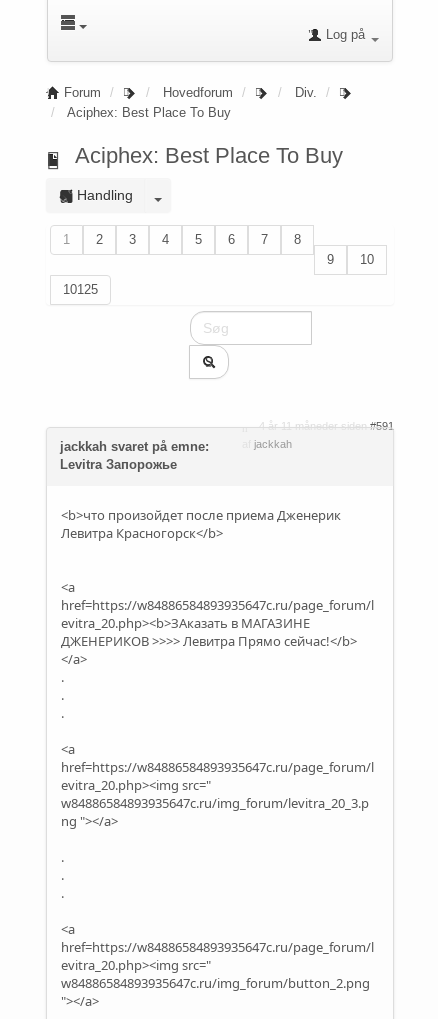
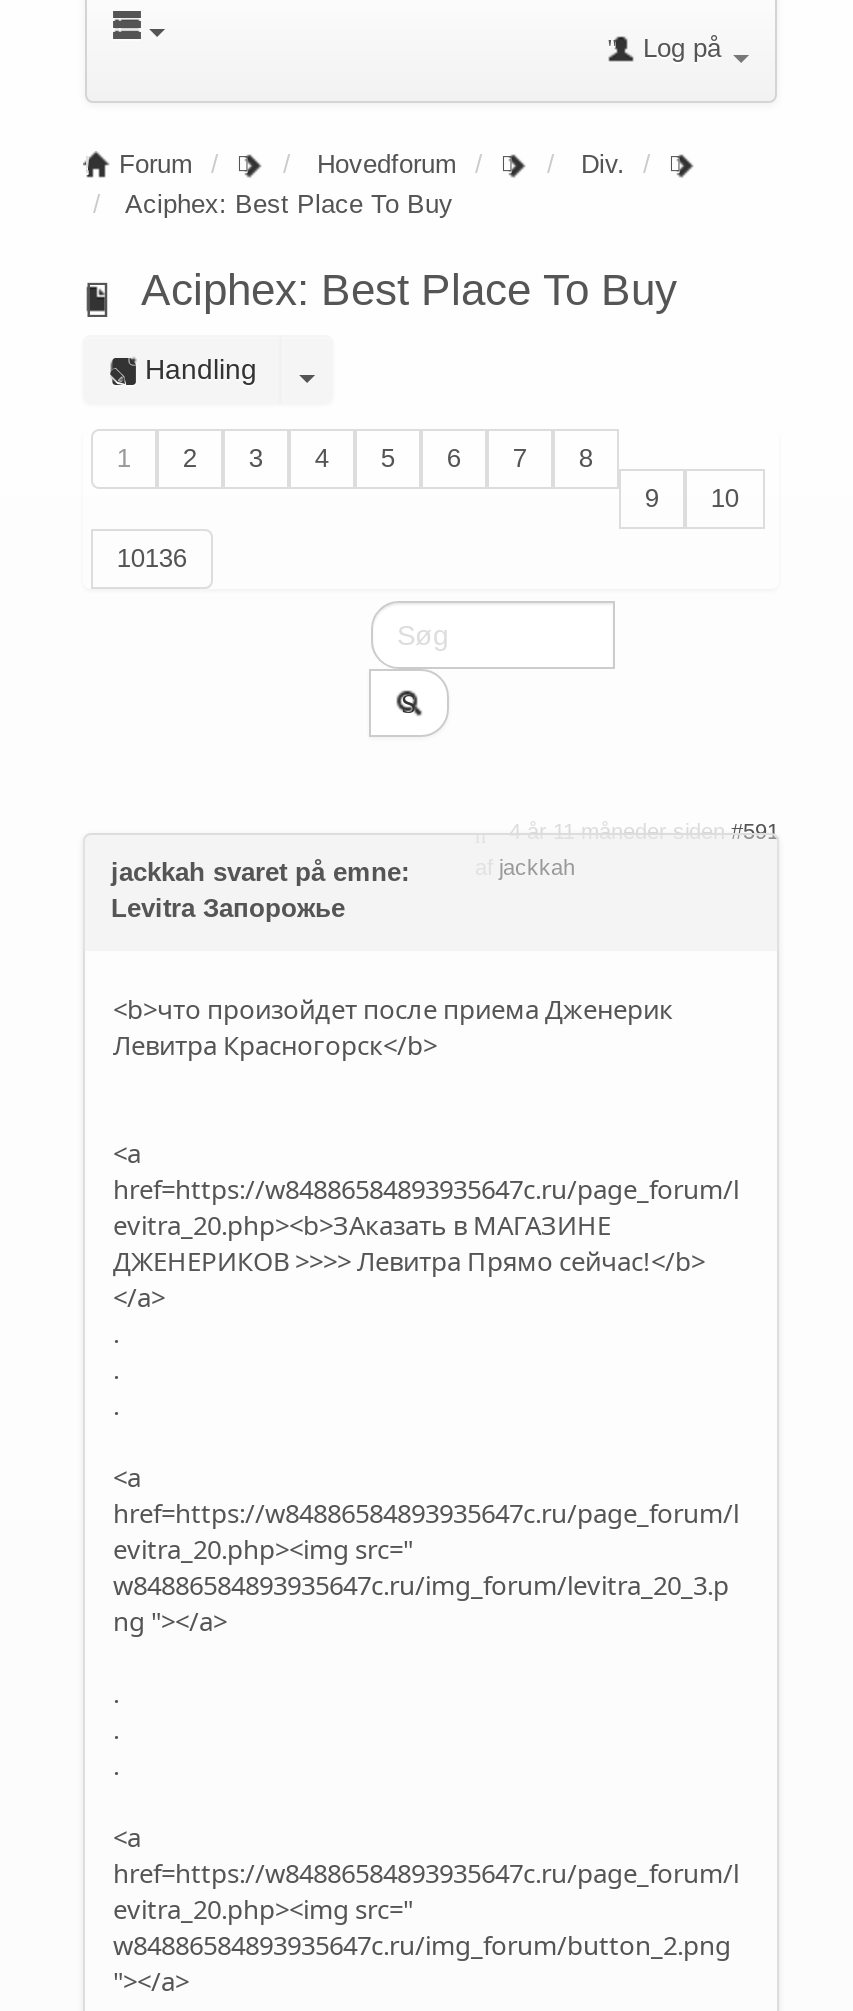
[63,282,98,297] 10125 -> [117,543,187,573] 10136

